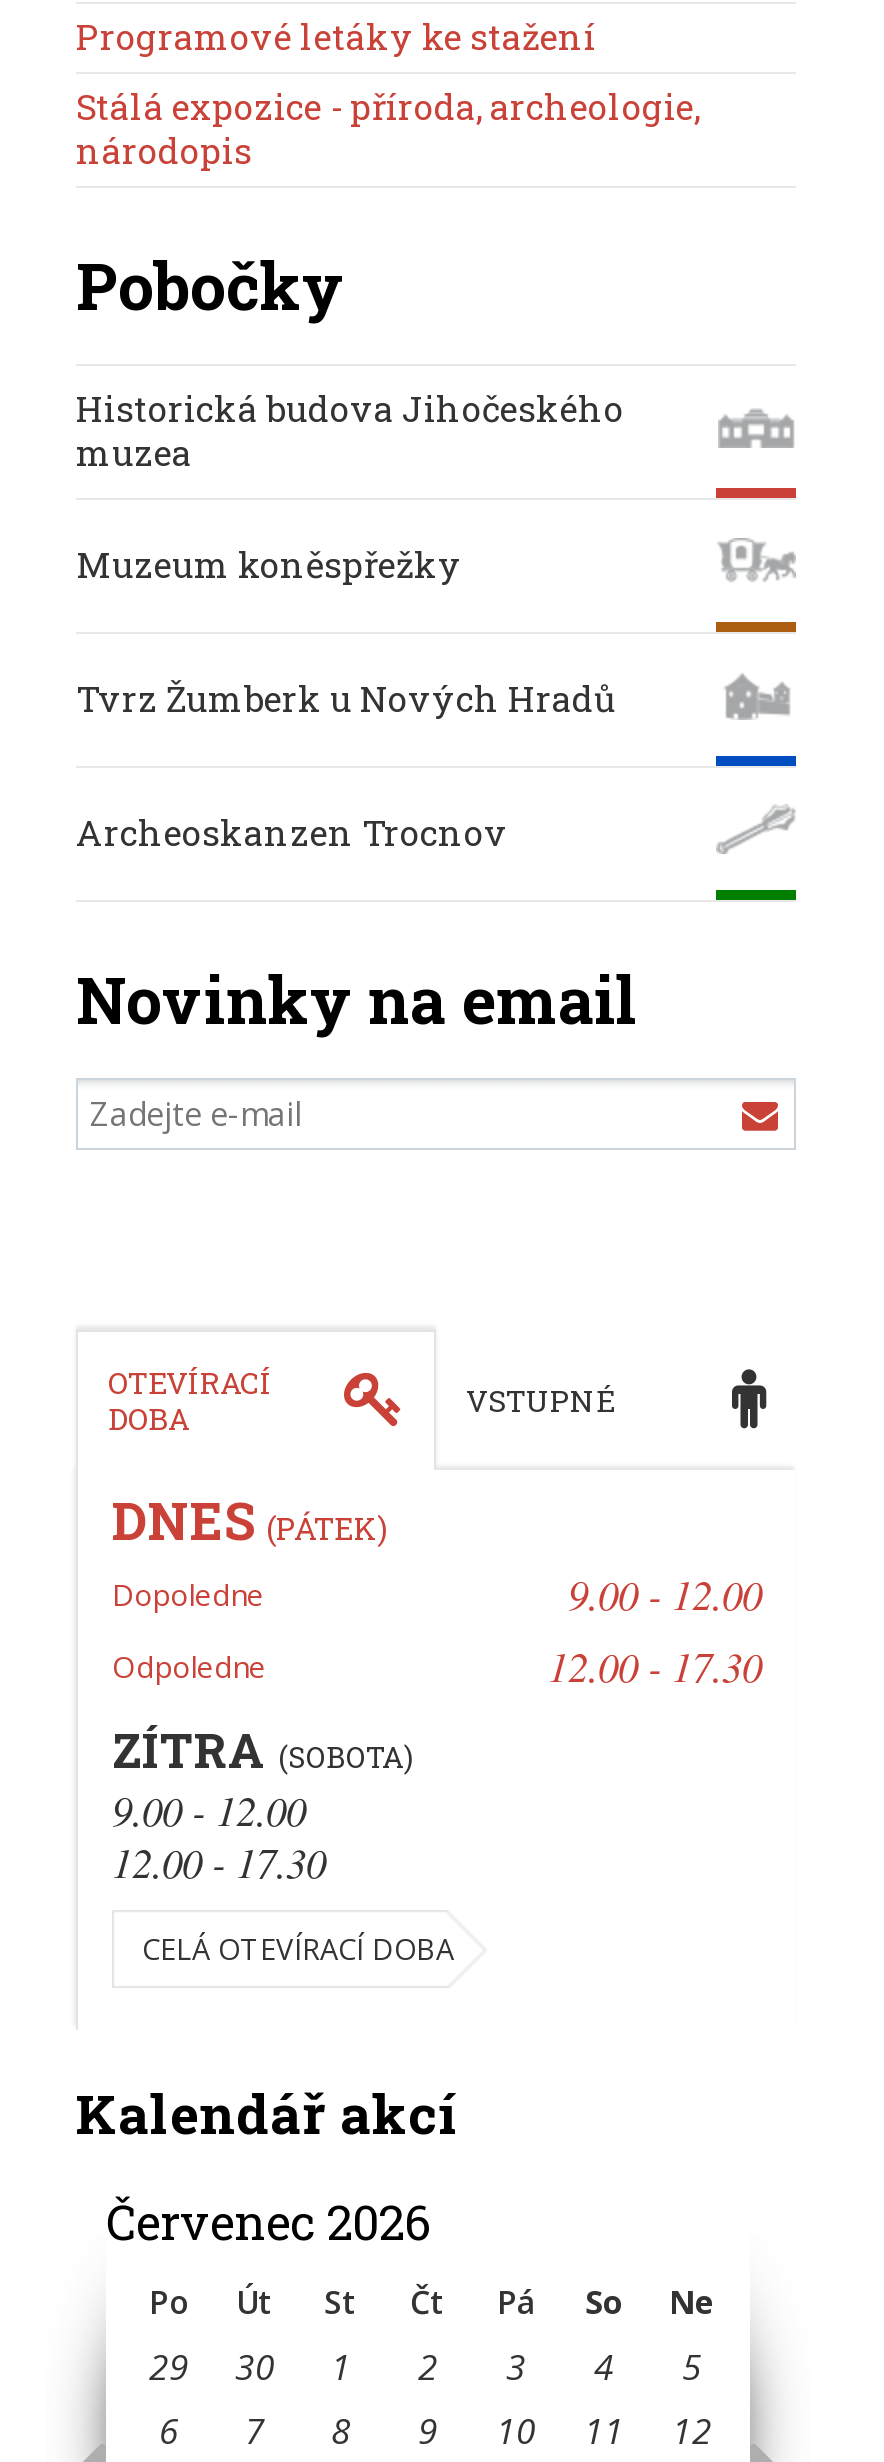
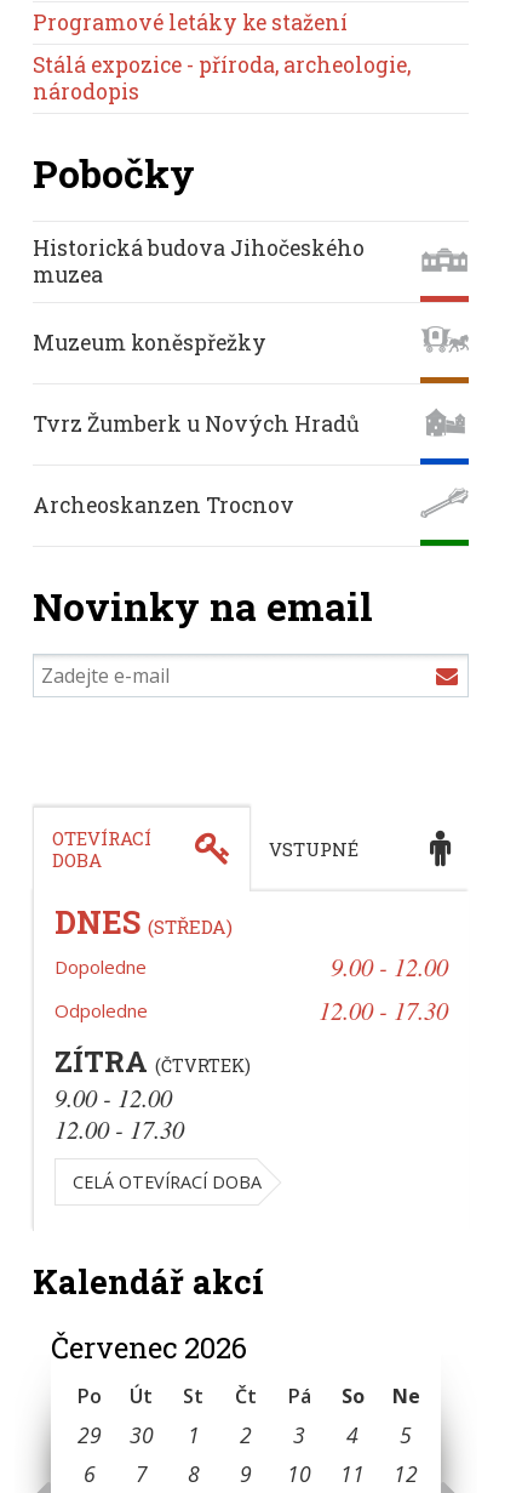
[112,1486,388,1554] DNES (PÁTEK) -> [55,901,233,942] DNES (STŘEDA)
[112,1718,414,1782] ZÍTRA (SOBOTA) -> [55,1042,251,1081] ZÍTRA (ČTVRTEK)

